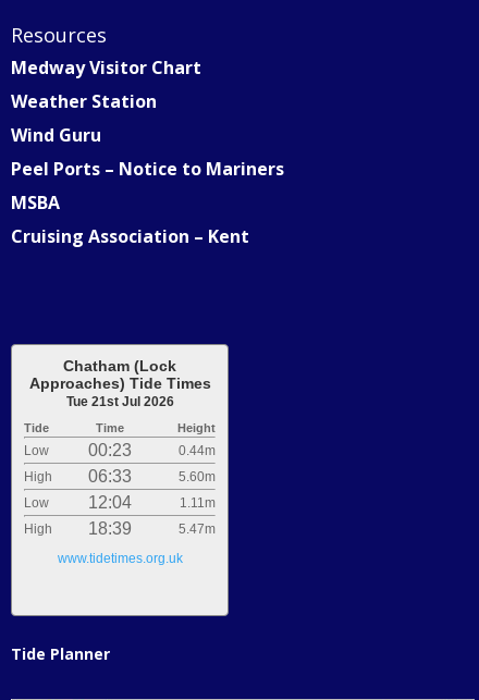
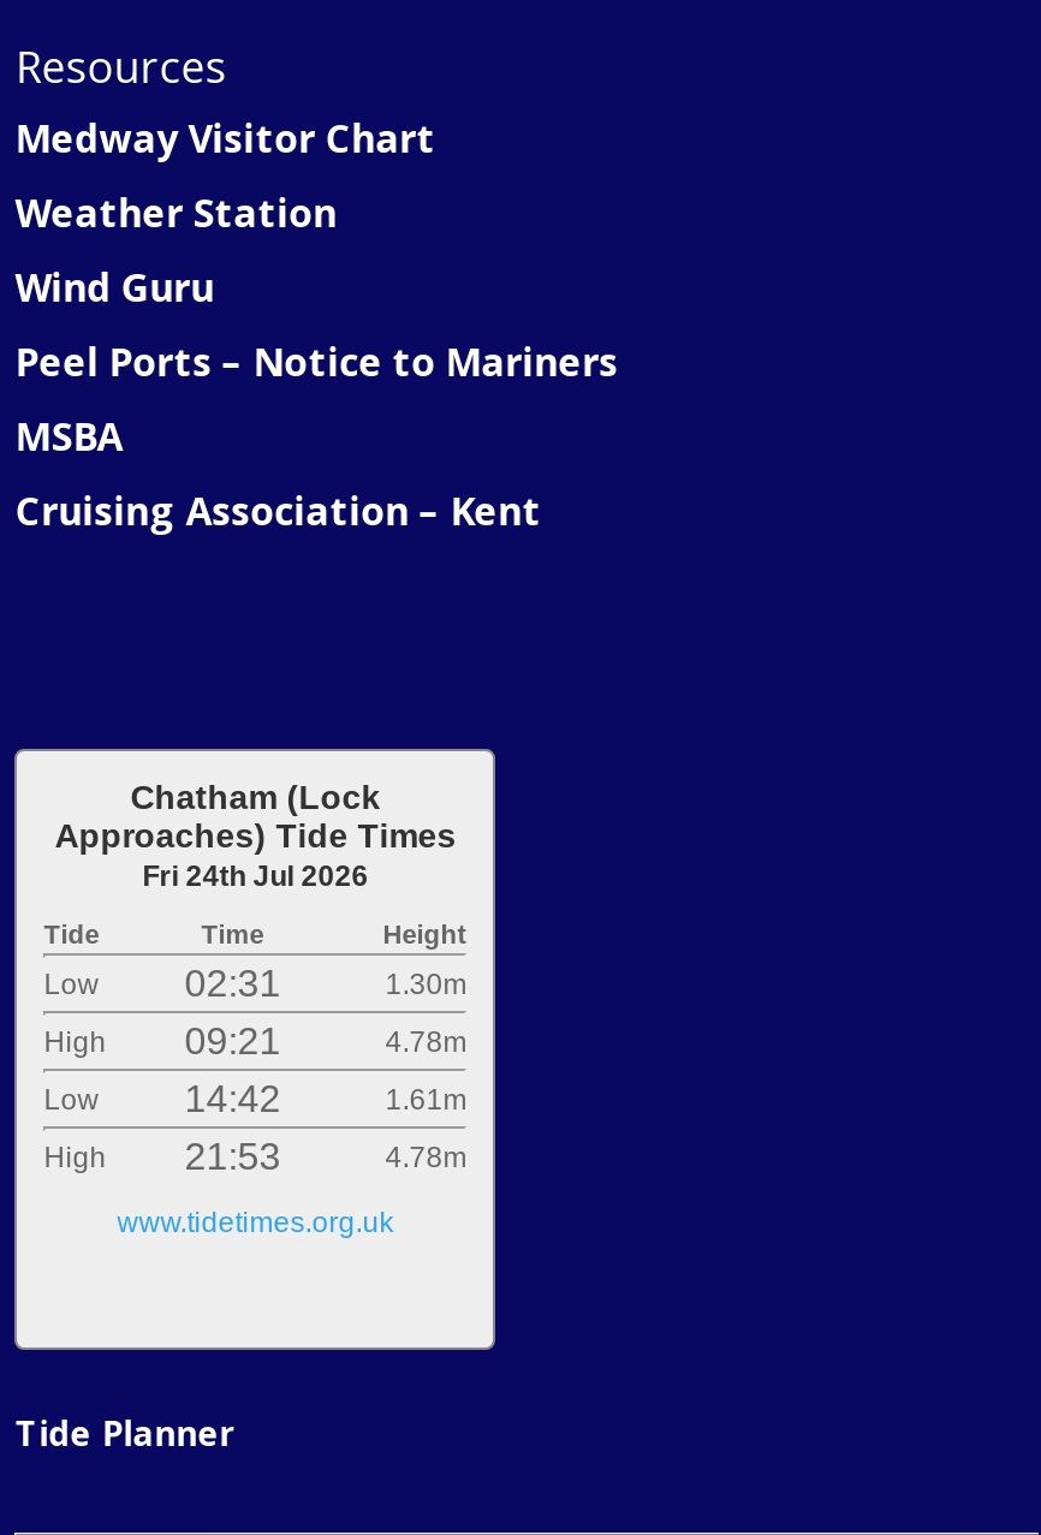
[66,394,174,409] Tue 21st Jul 2026 -> [142,860,368,893] Fri 24th Jul 2026
[88,441,216,460] 00:23 | 0.44m -> [184,963,467,1004] 02:31 | 1.30m
[88,467,216,486] 06:33 | 5.60m -> [184,1021,467,1062] 09:21 | 4.78m
[88,493,216,512] 12:04 | 1.11m -> [184,1078,467,1119] 14:42 | 1.61m
[88,519,216,538] 18:39 | 5.47m -> [184,1136,467,1177] 21:53 | 4.78m

